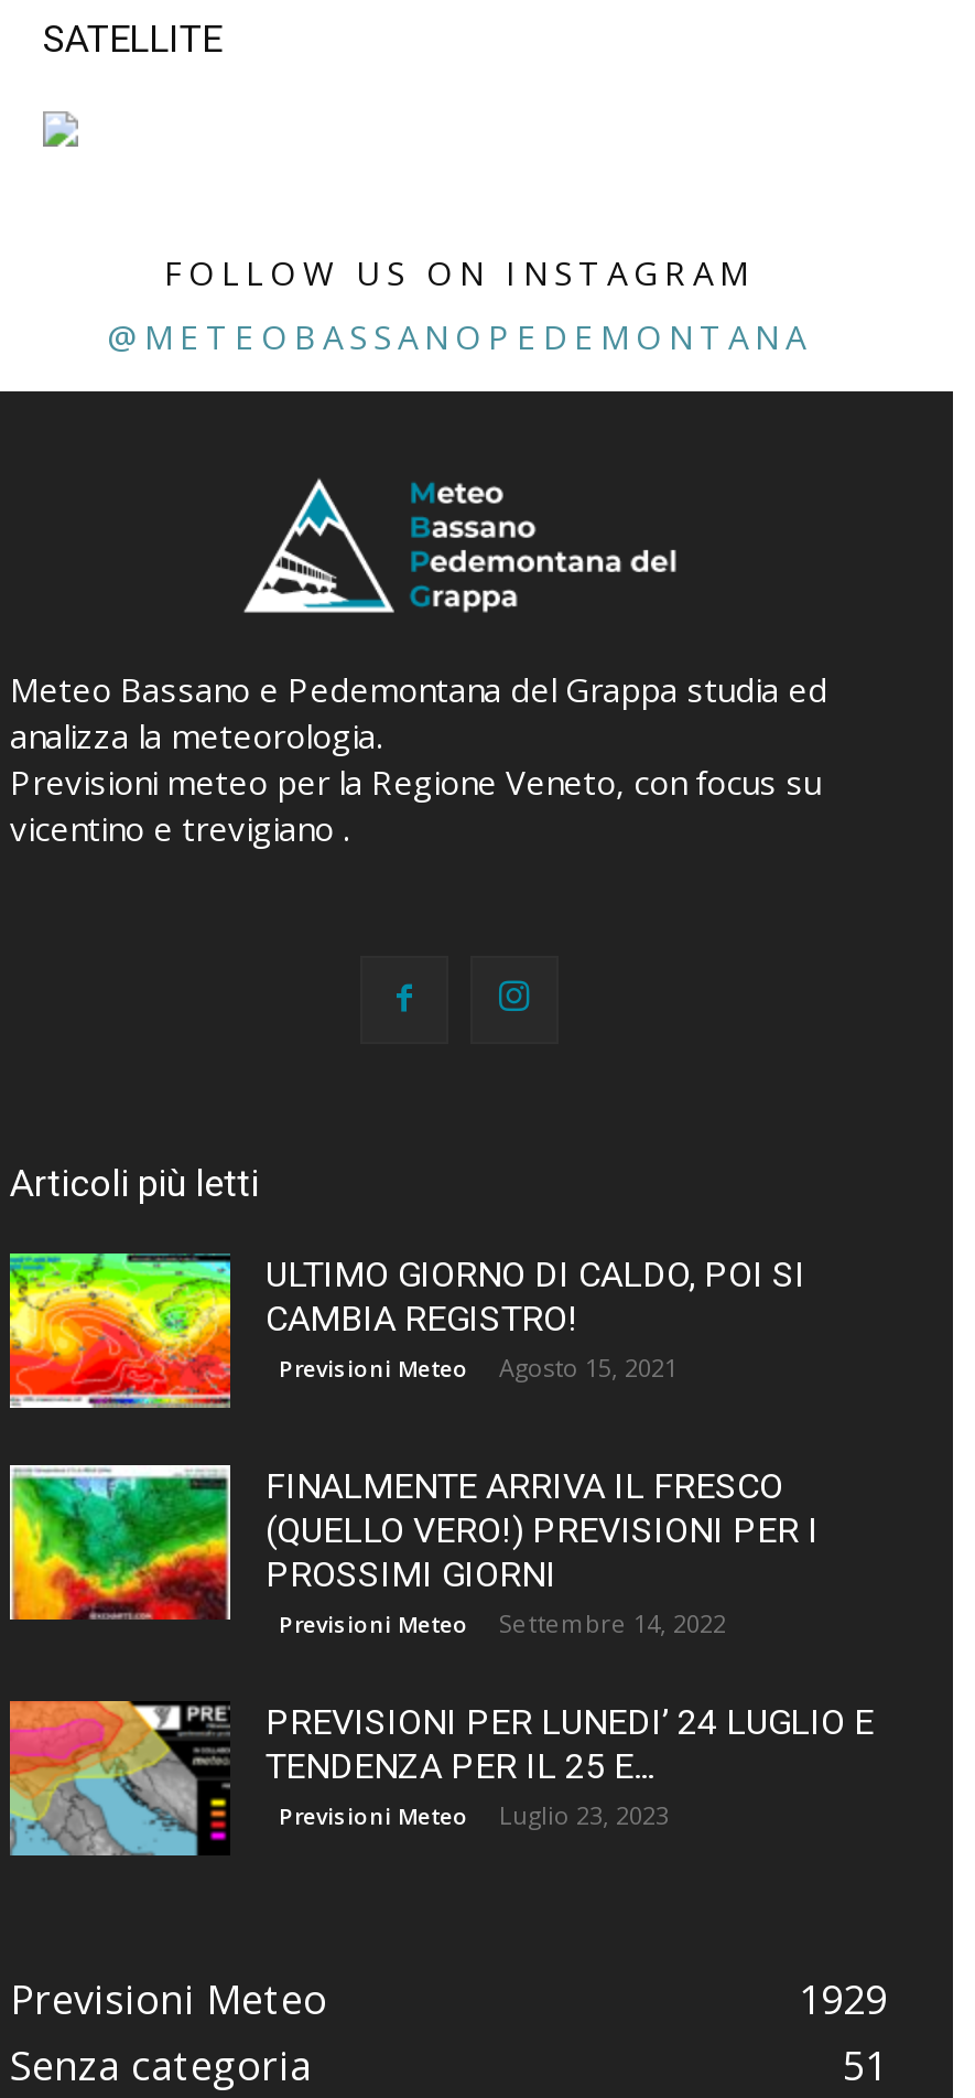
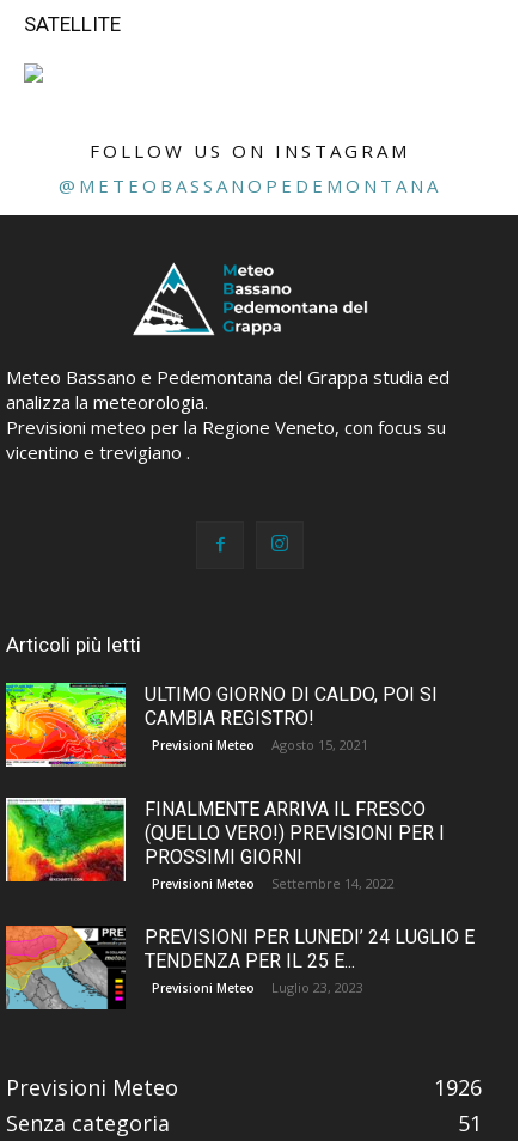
[799,1971,887,2024] 1929 -> [434,1072,482,1101] 1926

